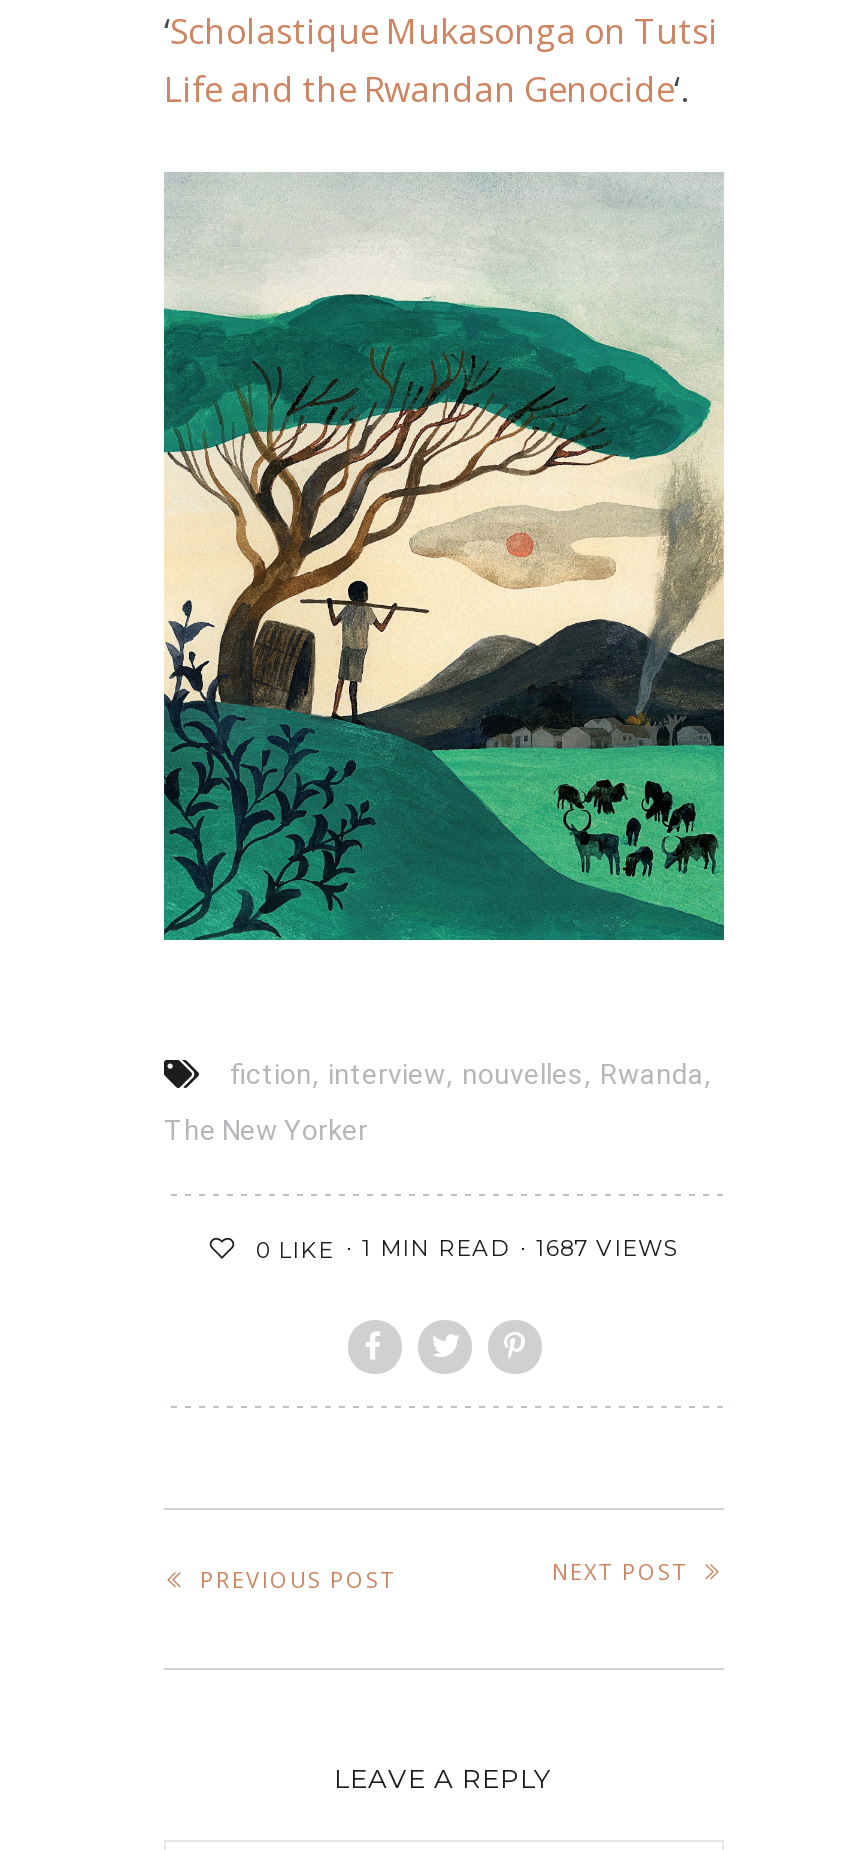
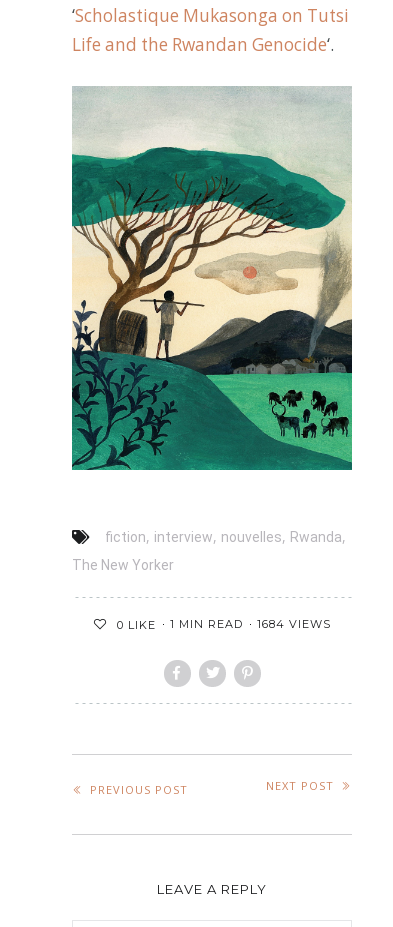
[536,1234,680,1262] 1687 VIEWS -> [257,617,331,631] 1684 VIEWS

